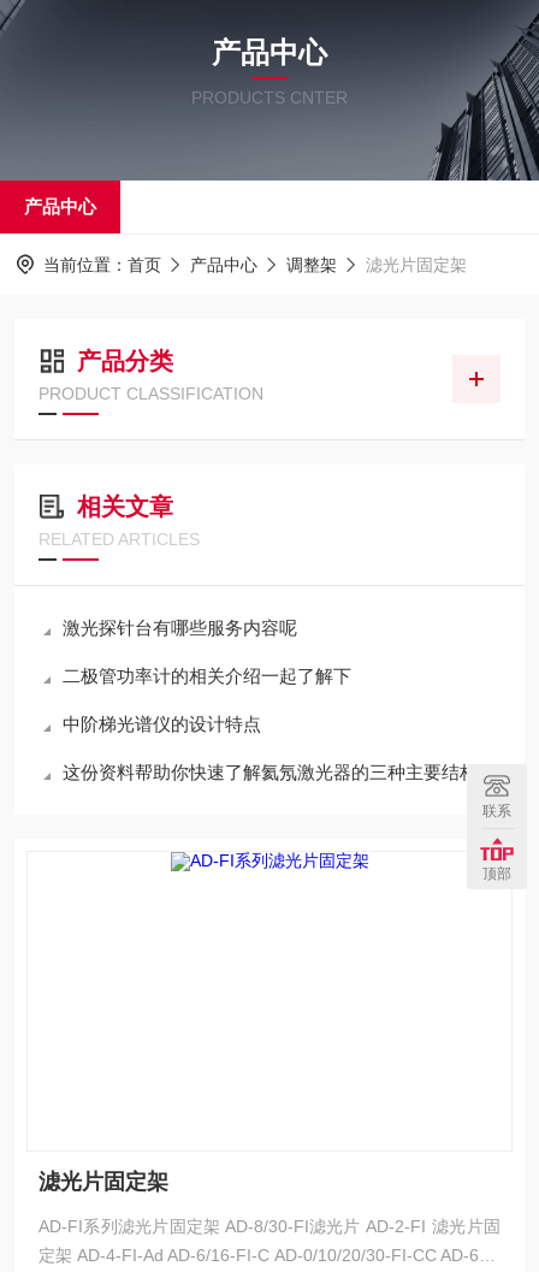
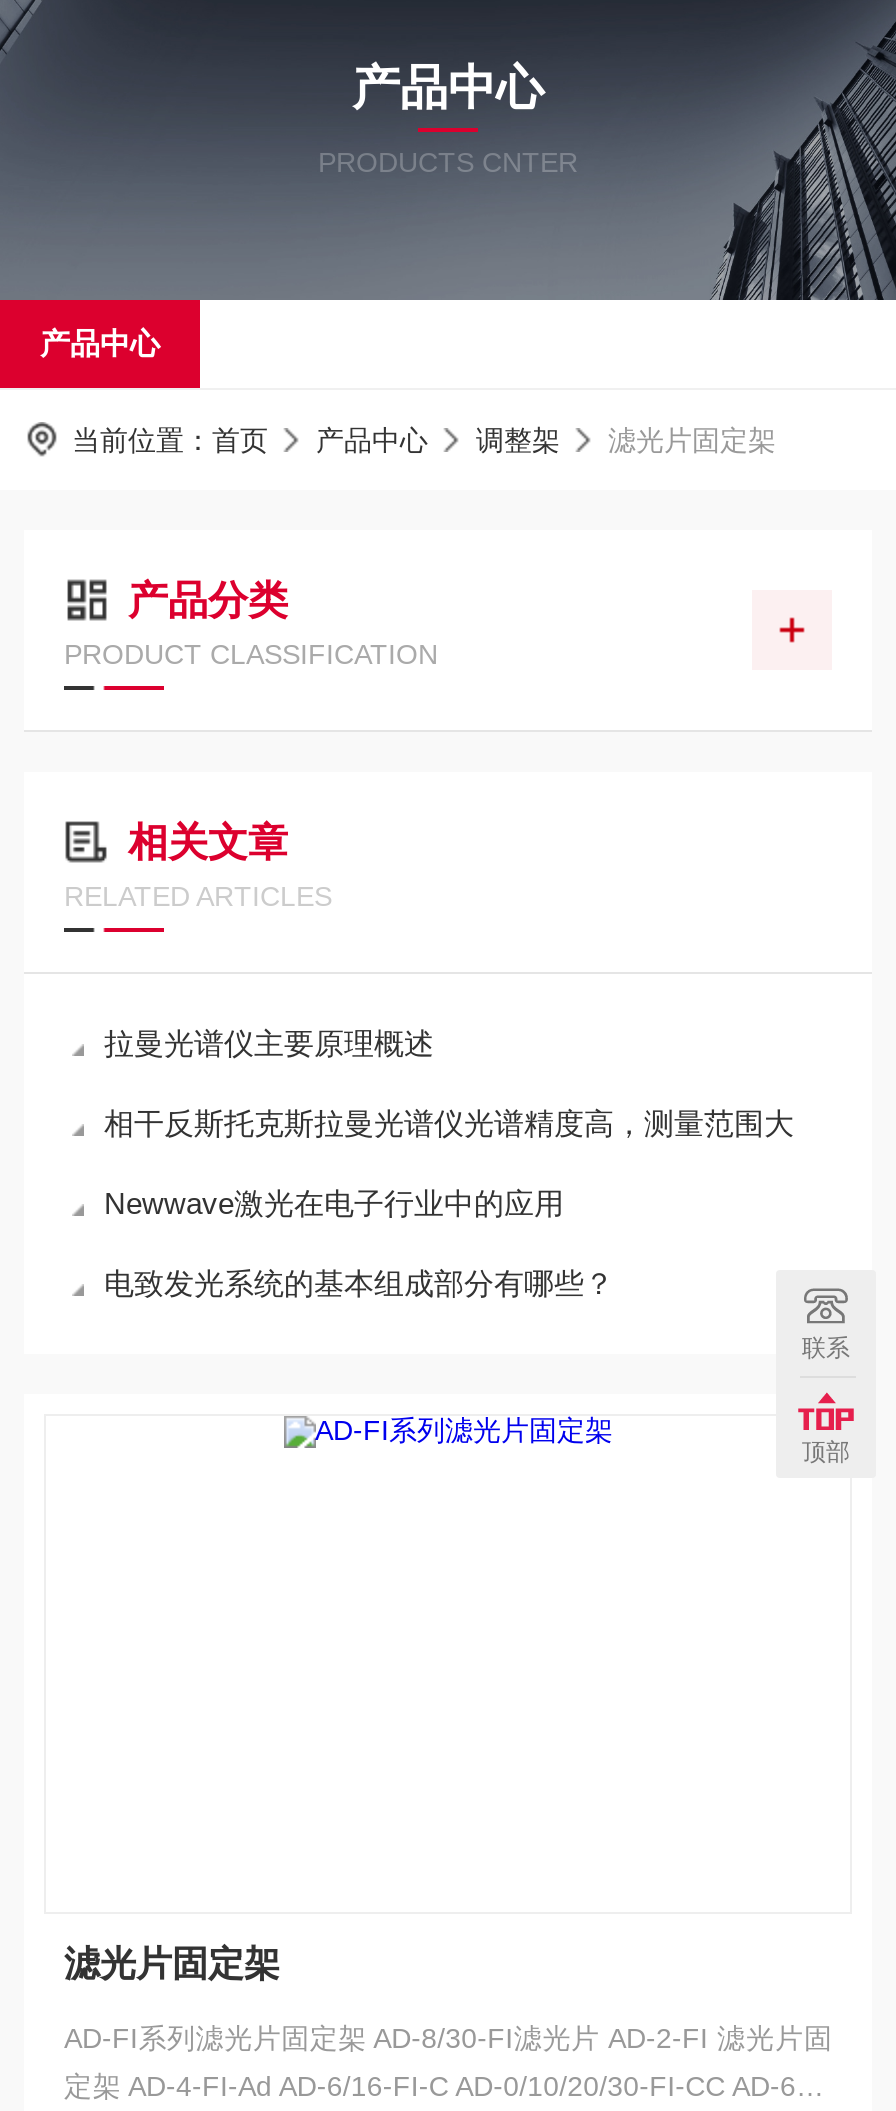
[63,617,297,638] 激光探针台有哪些服务内容呢 -> [104,1026,434,1060] 拉曼光谱仪主要原理概述
[63,665,351,686] 二极管功率计的相关介绍一起了解下 -> [104,1106,794,1140] 相干反斯托克斯拉曼光谱仪光谱精度高，测量范围大
[63,714,261,734] 中阶梯光谱仪的设计特点 -> [104,1186,564,1220] Newwave激光在电子行业中的应用
[63,762,478,782] 这份资料帮助你快速了解氦氖激光器的三种主要结构 -> [104,1266,614,1300] 电致发光系统的基本组成部分有哪些？

